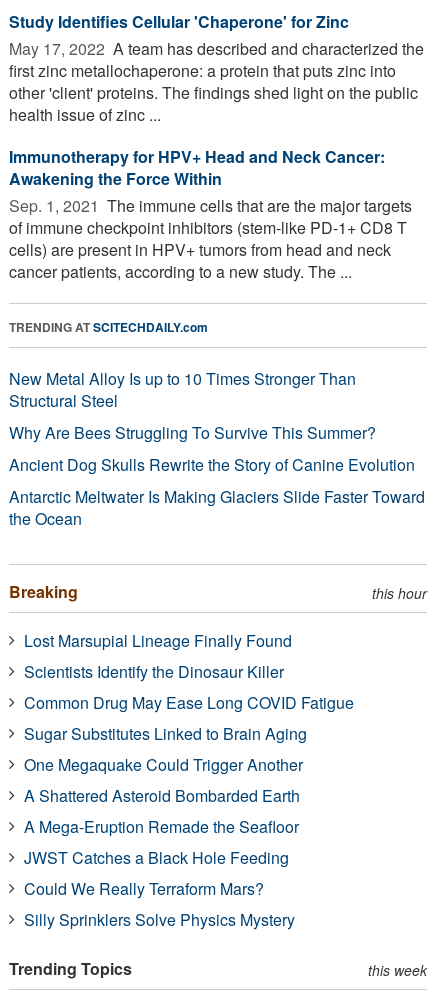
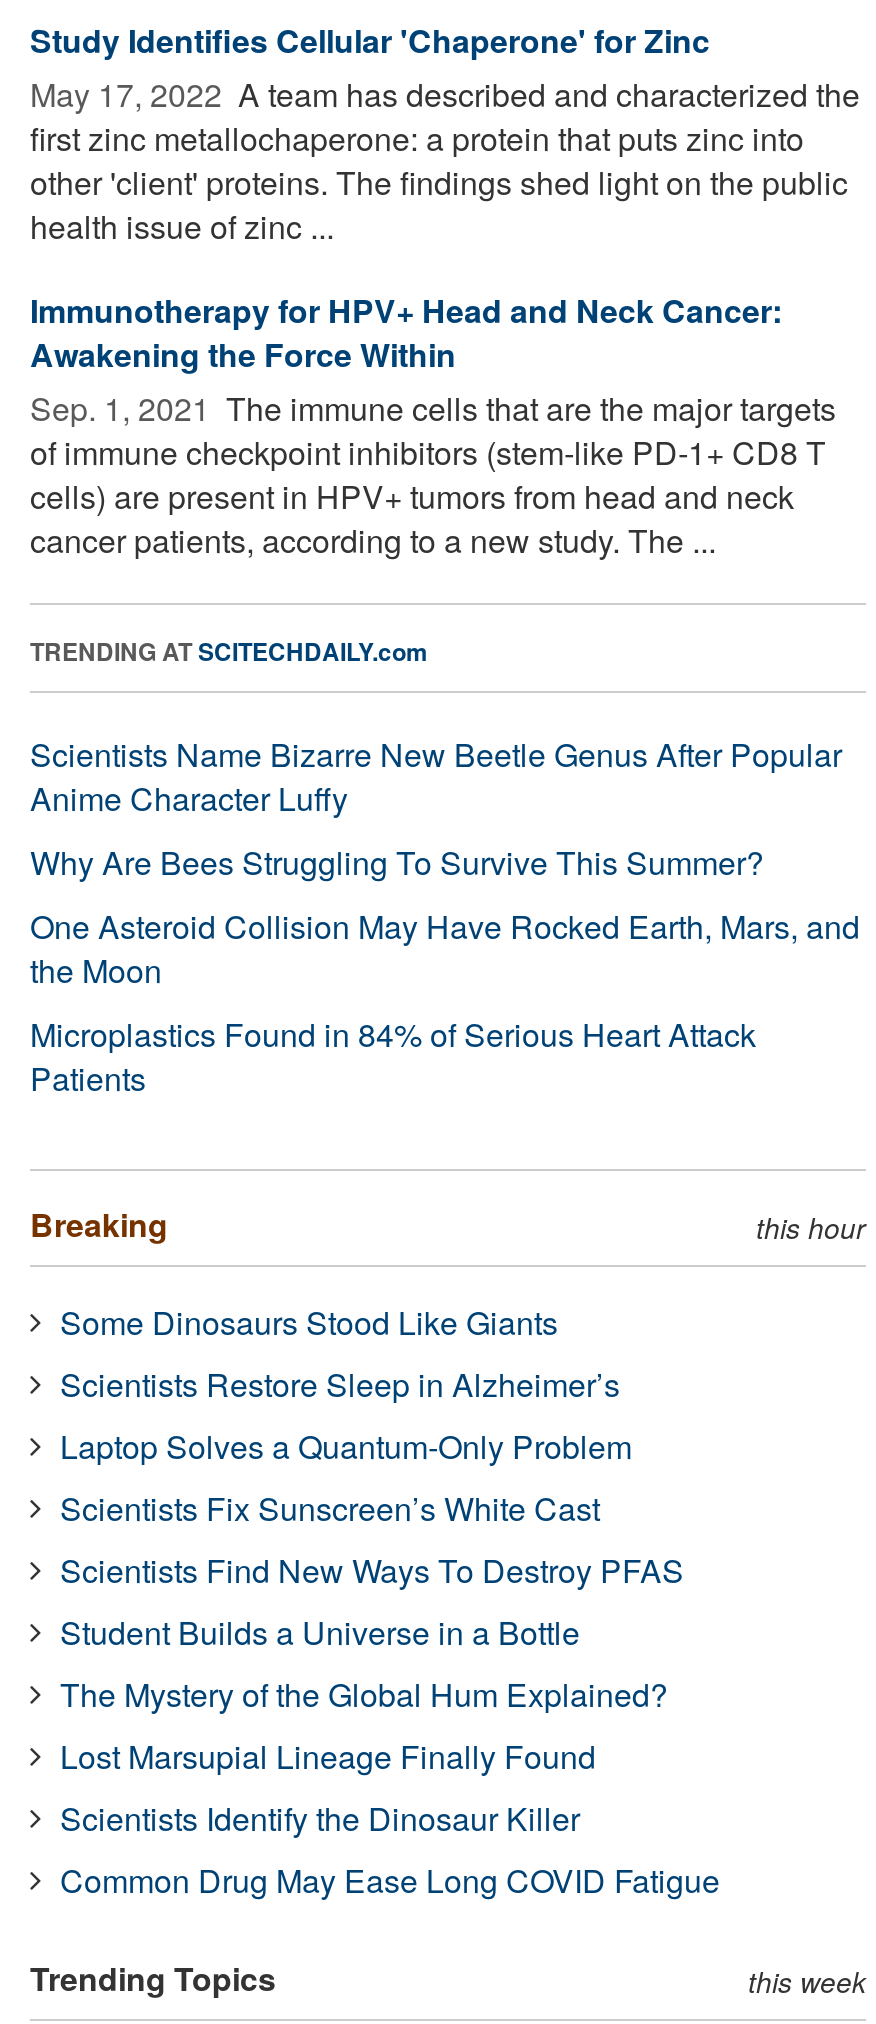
[9,367,356,412] New Metal Alloy Is up to 10 Times Stronger Than | Structural Steel -> [30,731,842,821] Scientists Name Bizarre New Beetle Genus After Popular | Anime Character Luffy
[9,453,425,530] Ancient Dog Skulls Rewrite the Story of Canine Evolution | Antarctic Meltwater Is Making Glaciers Slide Faster Toward | the Ocean -> [30,903,860,1101] One Asteroid Collision May Have Rocked Earth, Mars, and | the Moon | Microplastics Found in 84% of Serious Heart Attack | Patients
none -> [60,1299,684,1717] Some Dinosaurs Stood Like Giants | Scientists Restore Sleep in Alzheimer’s | Laptop Solves a Quantum-Only Problem | Scientists Fix Sunscreen’s White Cast | Scientists Find New Ways To Destroy PFAS | Student Builds a Universe in a Bottle | The Mystery of the Global Hum Explained?
moved [24,629,354,714] -> [60,1733,720,1903]: Lost Marsupial Lineage Finally Found | Scientists Identify the Dinosaur Killer | Common Drug May Ease Long COVID Fatigue
[24,722,307,931] Sugar Substitutes Linked to Brain Aging | One Megaquake Could Trigger Another | A Shattered Asteroid Bombarded Earth | A Mega-Eruption Remade the Seafloor | JWST Catches a Black Hole Feeding | Could We Really Terraform Mars? | Silly Sprinklers Solve Physics Mystery -> none

